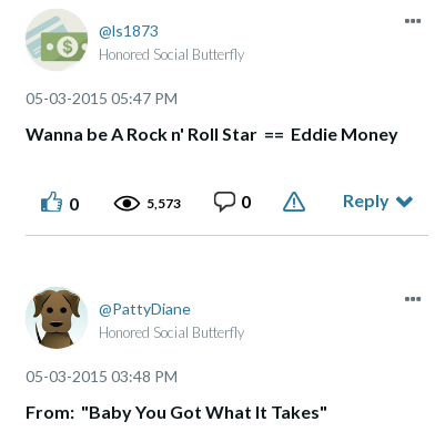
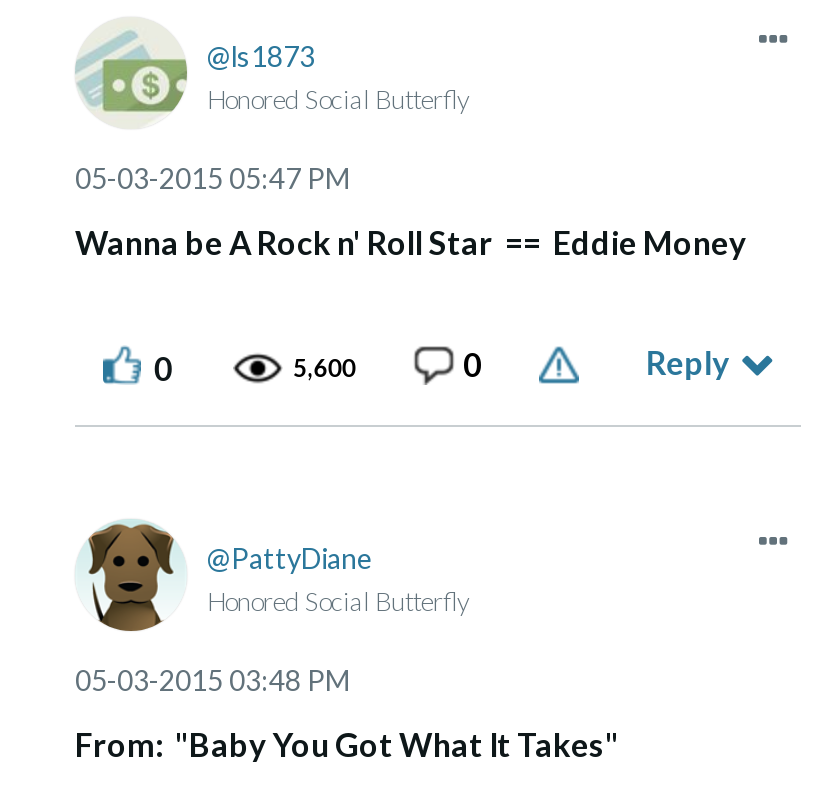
[147,195,181,211] 5,573 -> [293,352,355,382] 5,600

